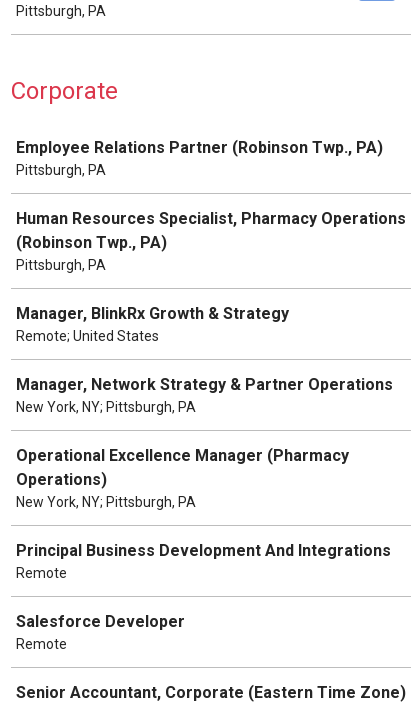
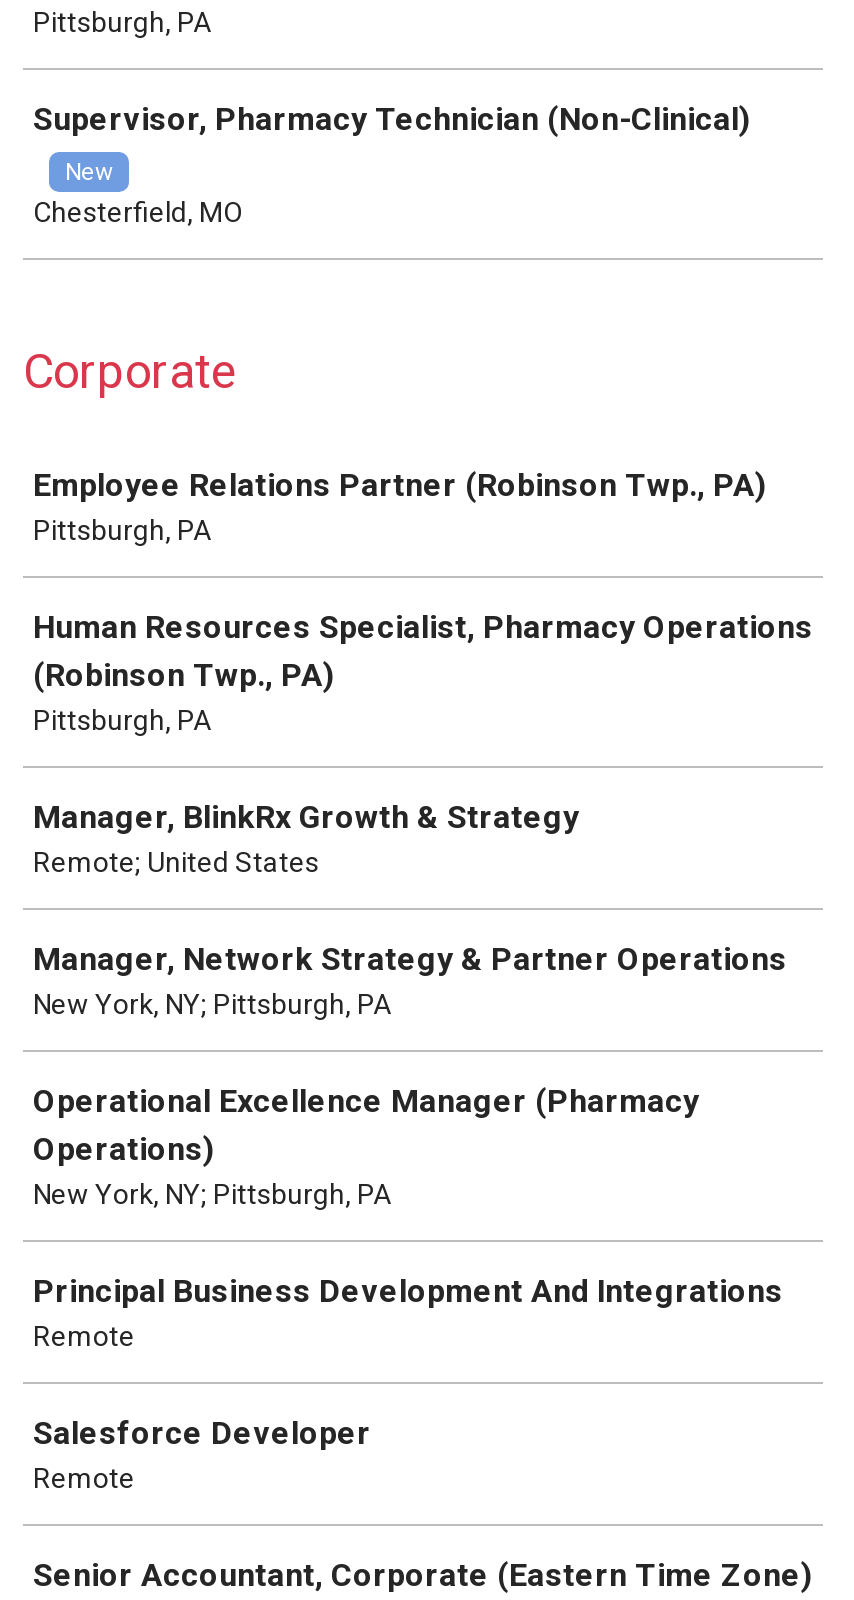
none -> [33,100,751,228] Supervisor, Pharmacy Technician (Non-Clinical) | New | Chesterfield, MO

